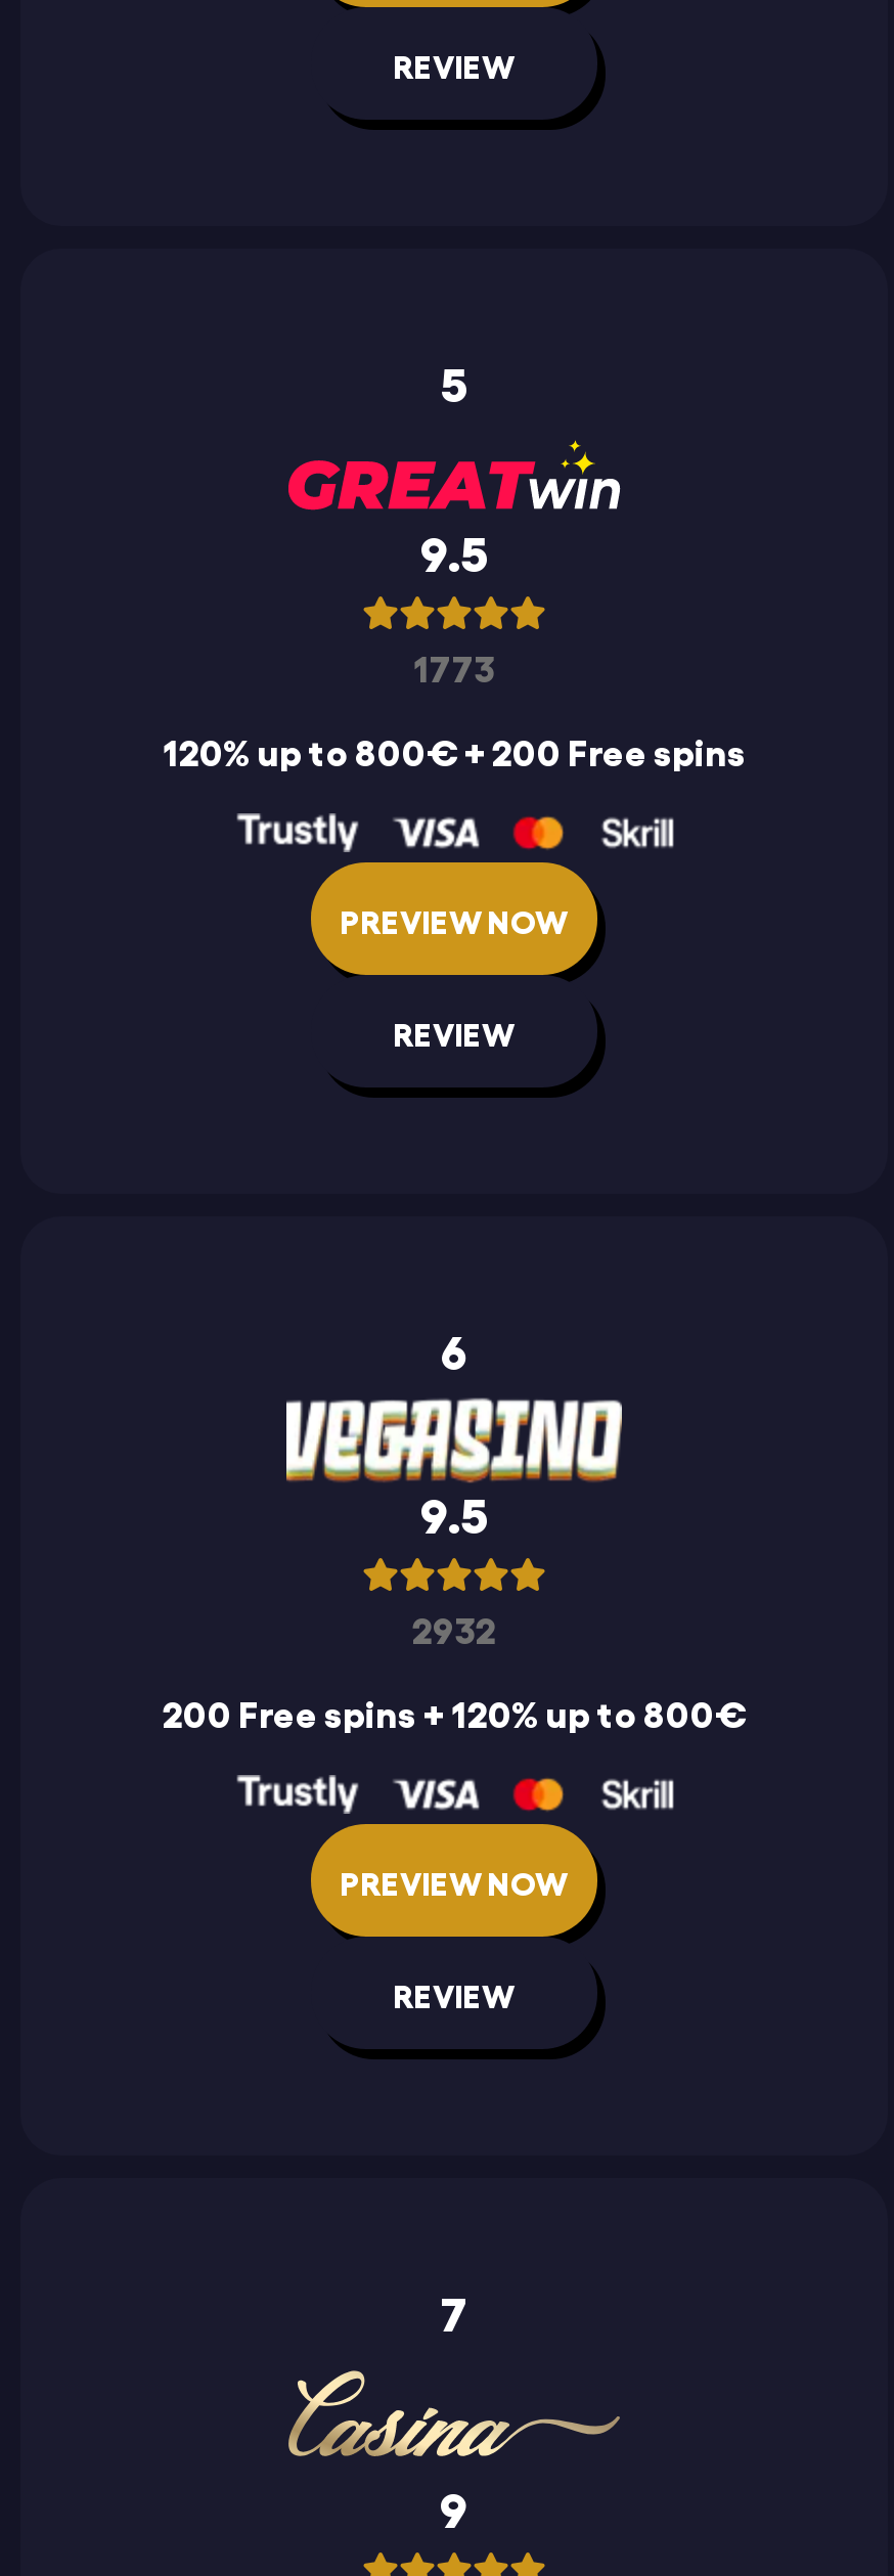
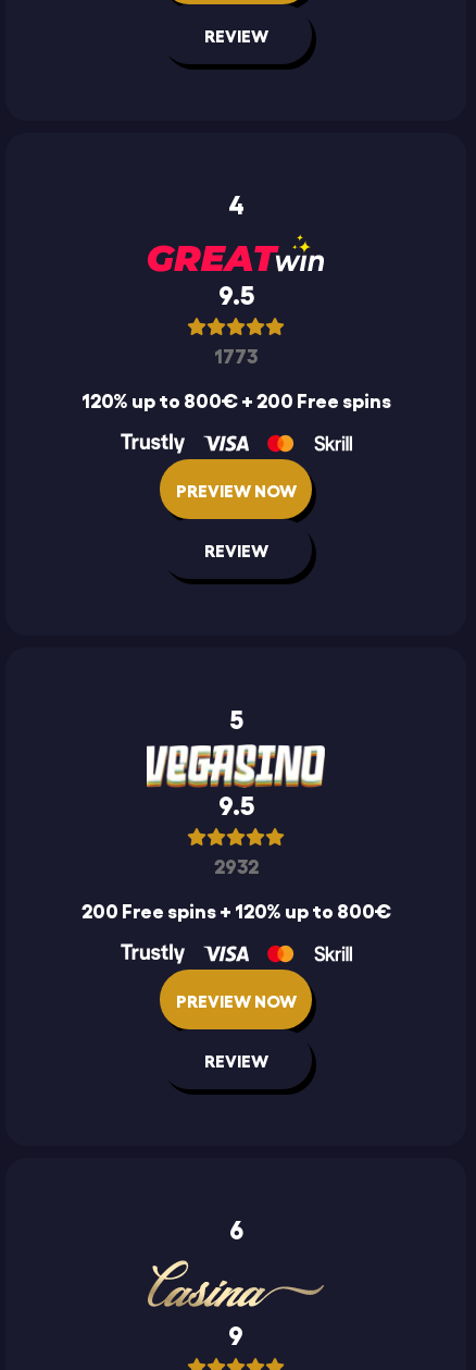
[441,353,467,410] 5 -> [228,188,244,218] 4
[441,1321,467,1378] 6 -> [229,703,243,733] 5
[441,2282,467,2339] 7 -> [229,1213,243,1244] 6

